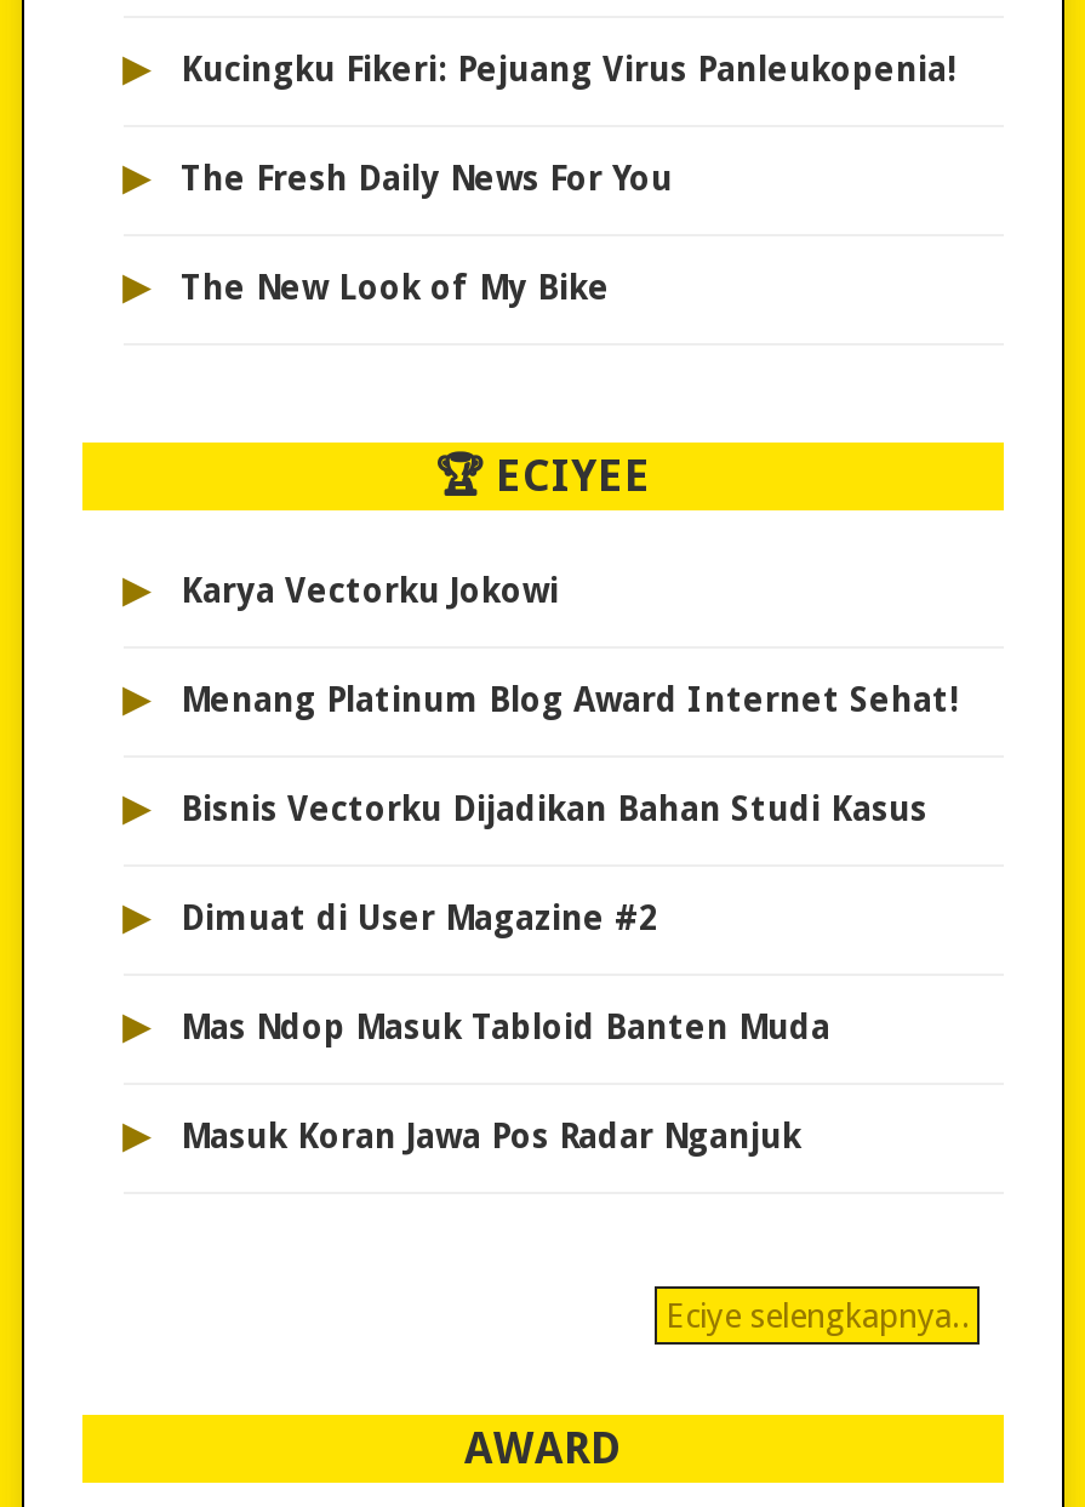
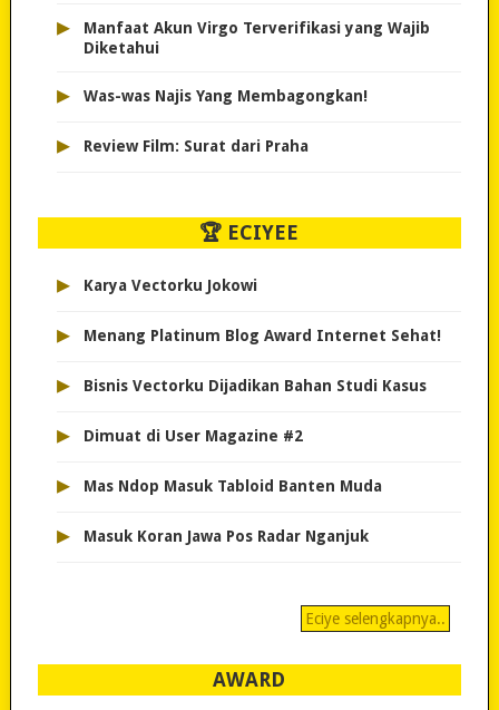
[181,49,956,88] Kucingku Fikeri: Pejuang Virus Panleukopenia! -> [83,19,429,57] Manfaat Akun Virgo Terverifikasi yang Wajib | Diketahui
[181,158,673,197] The Fresh Daily News For You -> [83,87,367,105] Was-was Najis Yang Membagongkan!
[181,267,610,306] The New Look of My Bike -> [83,137,308,155] Review Film: Surat dari Praha

